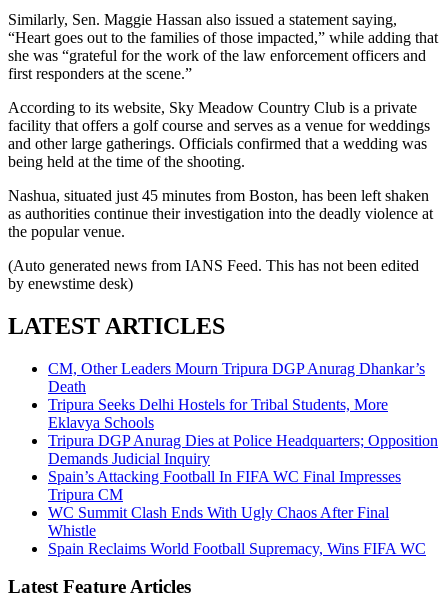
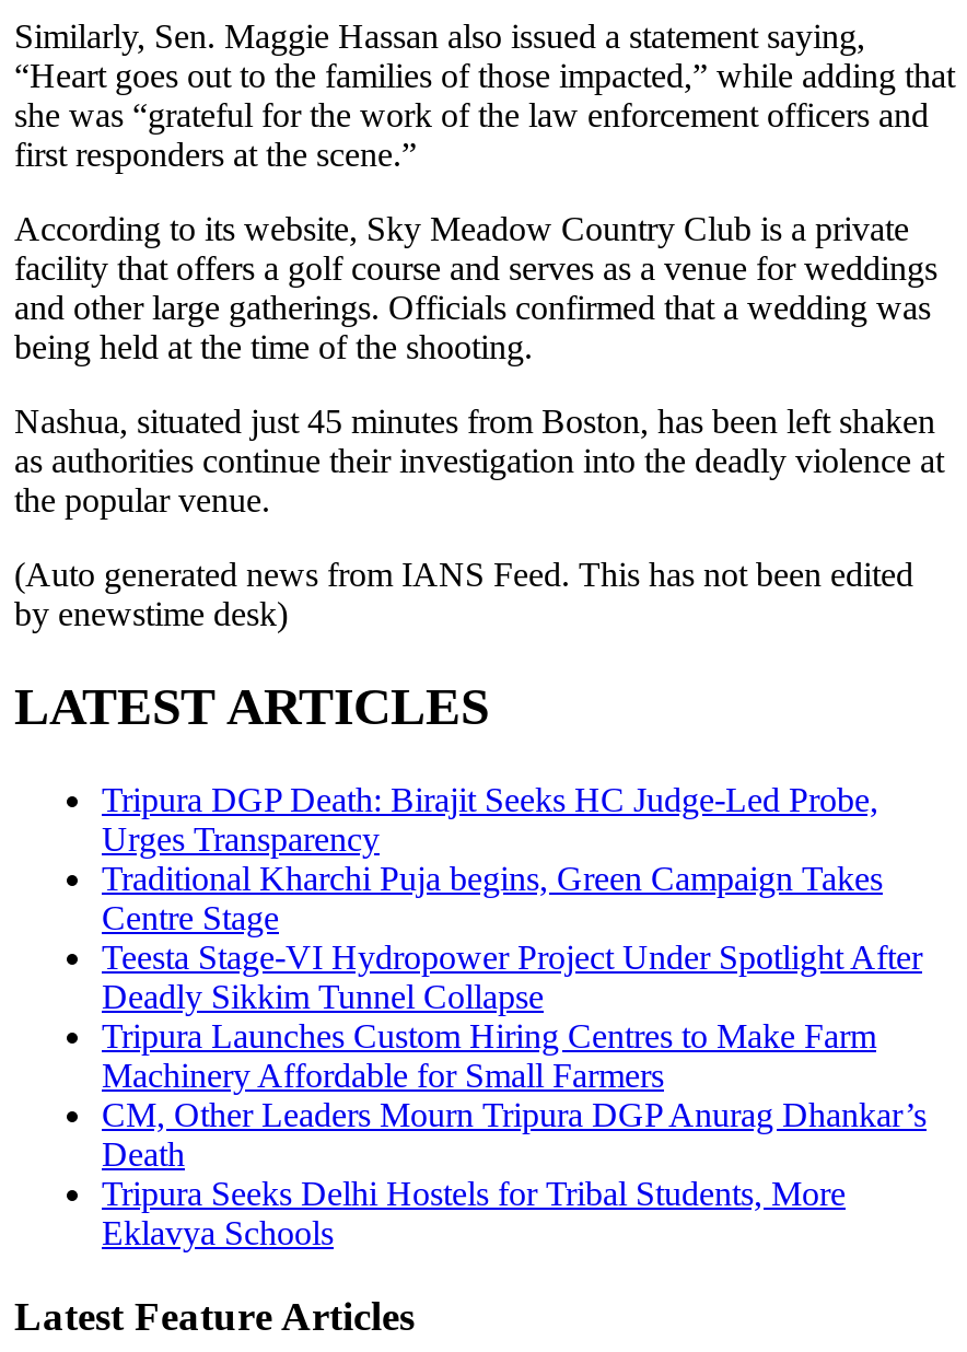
none -> [102,780,922,1093] Tripura DGP Death: Birajit Seeks HC Judge-Led Probe, | Urges Transparency | Traditional Kharchi Puja begins, Green Campaign Takes | Centre Stage | Teesta Stage-VI Hydropower Project Under Spotlight After | Deadly Sikkim Tunnel Collapse | Tripura Launches Custom Hiring Centres to Make Farm | Machinery Affordable for Small Farmers
moved [48,360,425,431] -> [102,1095,927,1250]: CM, Other Leaders Mourn Tripura DGP Anurag Dhankar’s | Death | Tripura Seeks Delhi Hostels for Tribal Students, More | Eklavya Schools
[48,432,438,557] Tripura DGP Anurag Dies at Police Headquarters; Opposition | Demands Judicial Inquiry | Spain’s Attacking Football In FIFA WC Final Impresses | Tripura CM | WC Summit Clash Ends With Ugly Chaos After Final | Whistle | Spain Reclaims World Football Supremacy, Wins FIFA WC -> none

